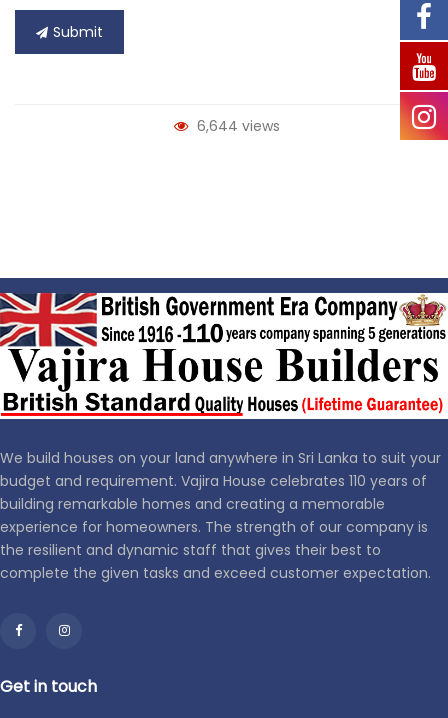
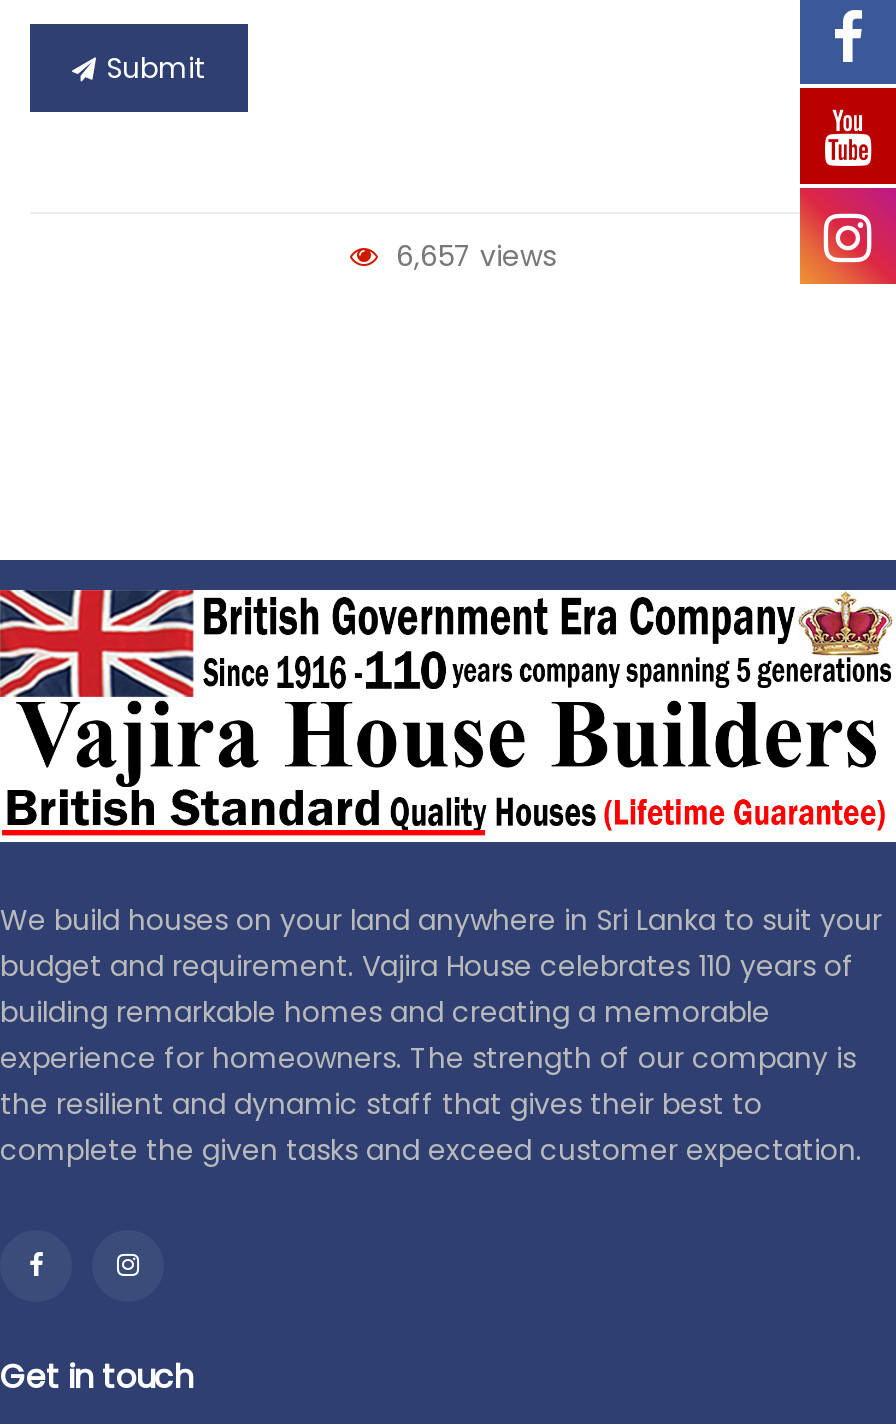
[192,116,279,136] 6,644 views -> [388,237,556,277] 6,657 views

